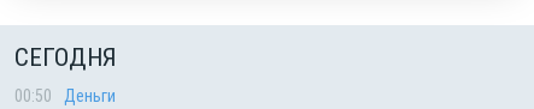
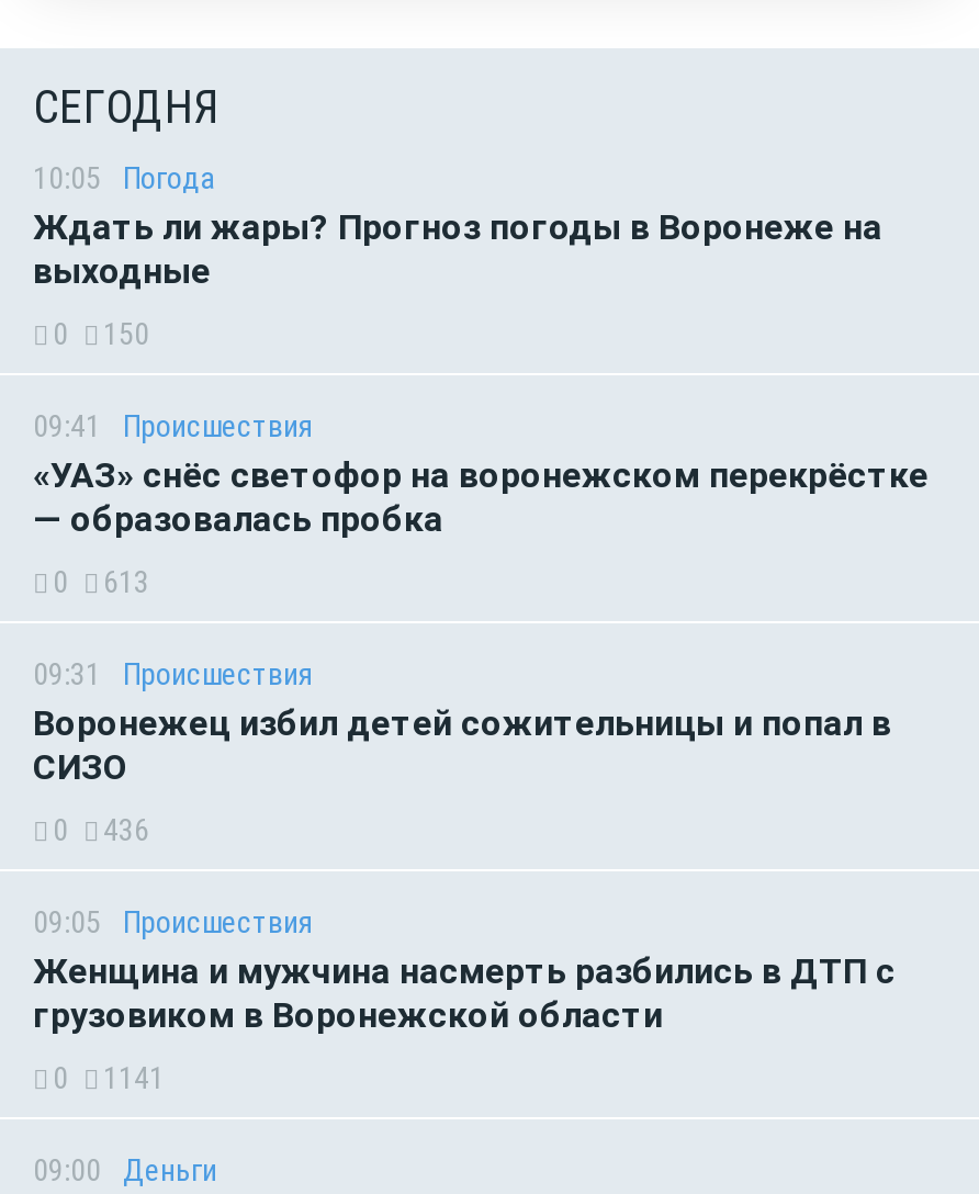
[14,87,52,106] 00:50 -> [33,161,929,1188] 10:05 | Погода | Ждать ли жары? Прогноз погоды в Воронеже на | выходные | 0 | 150 | 09:41 | Происшествия | «УАЗ» снёс светофор на воронежском перекрёстке | — образовалась пробка | 0 | 613 | 09:31 | Происшествия | Воронежец избил детей сожительницы и попал в | СИЗО | 0 | 436 | 09:05 | Происшествия | Женщина и мужчина насмерть разбились в ДТП с | грузовиком в Воронежской области | 0 | 1141 | 09:00

